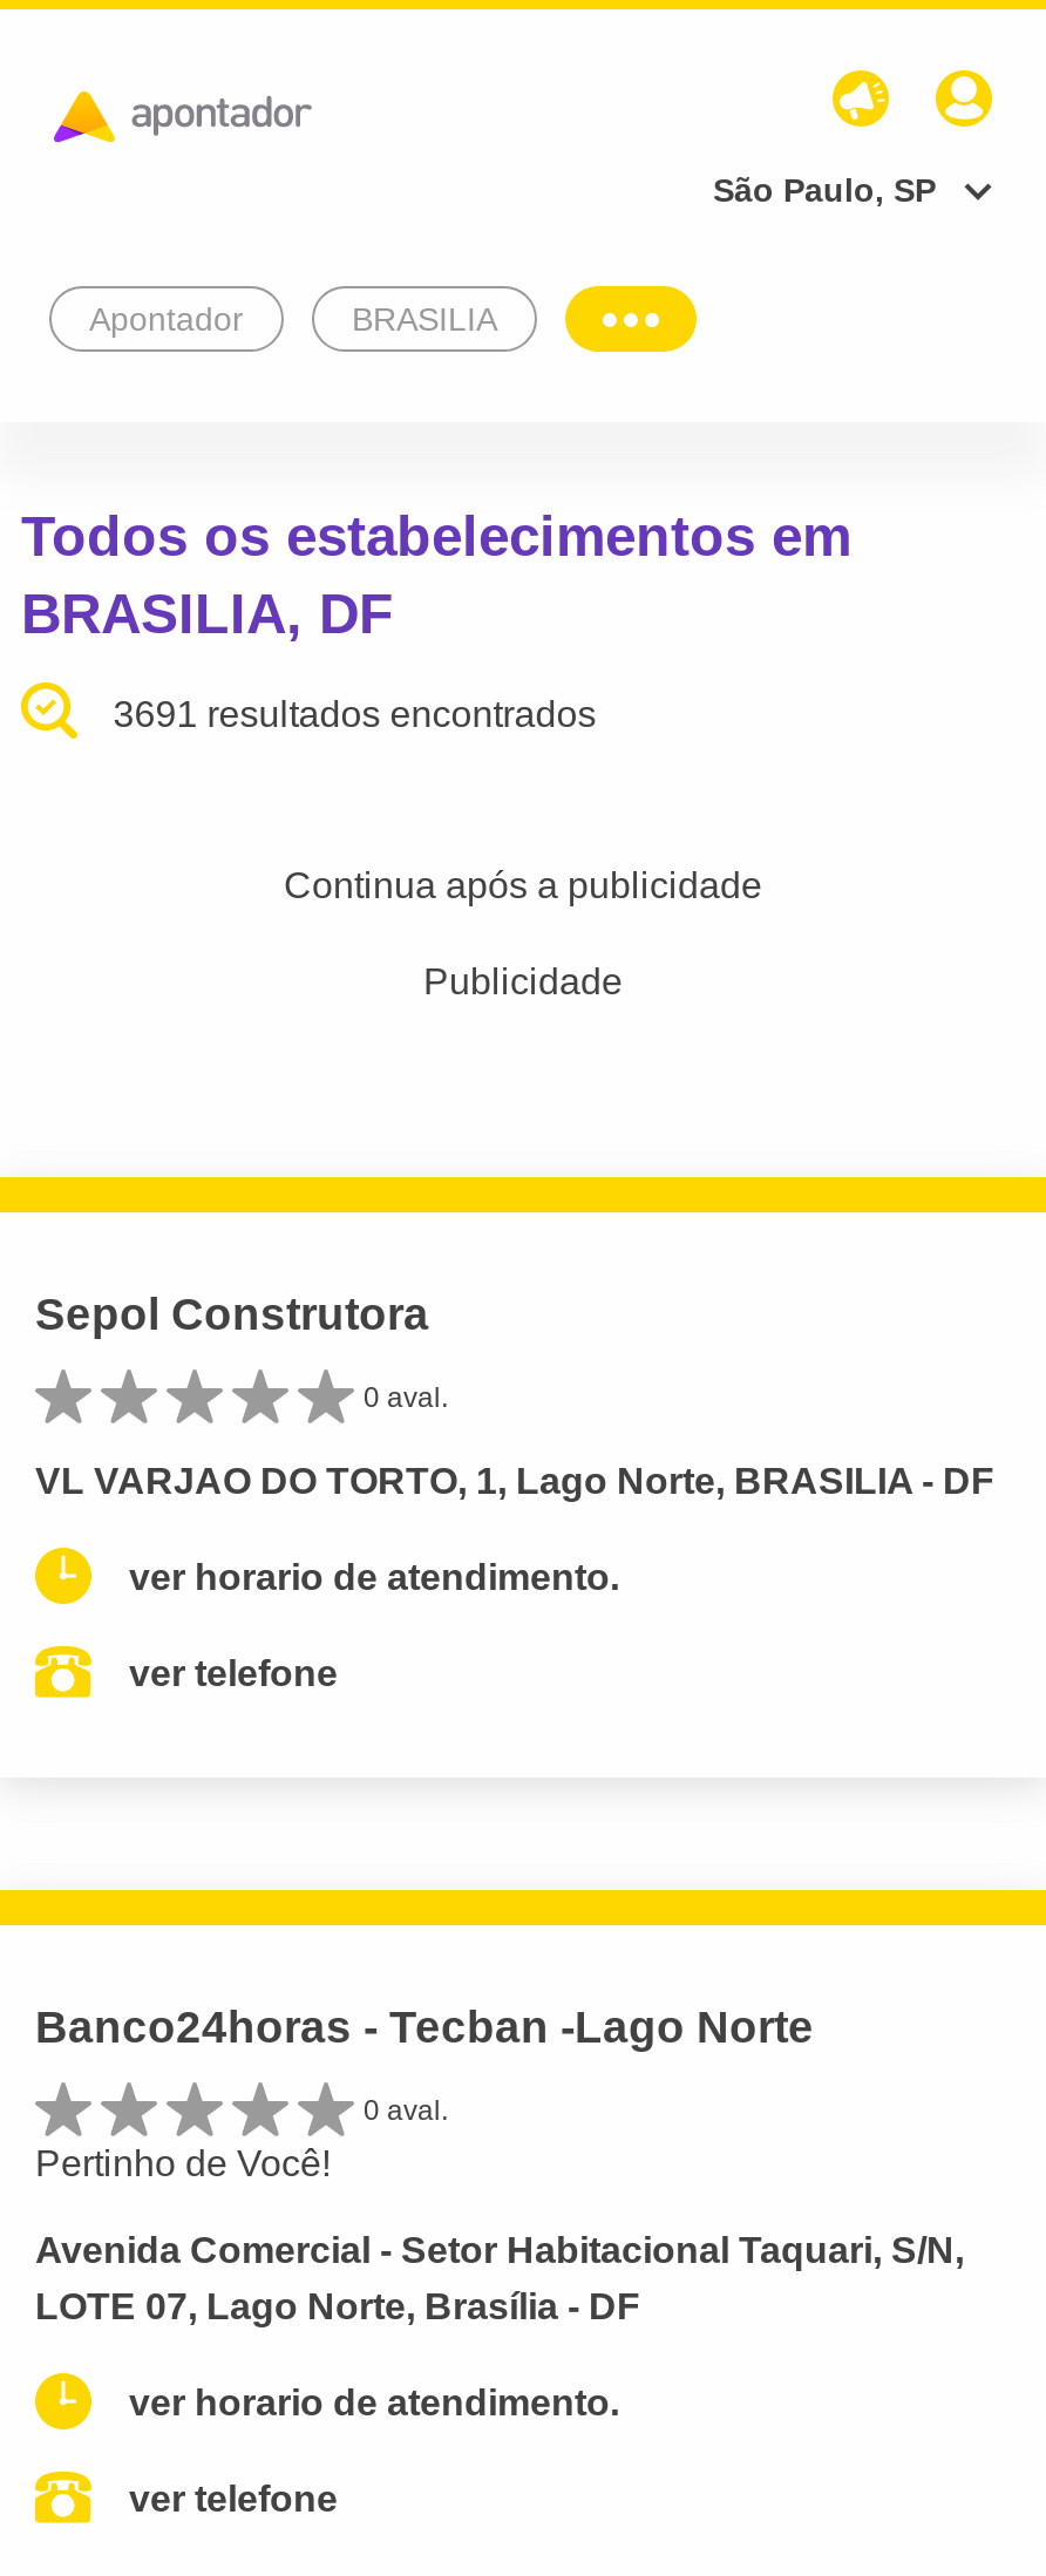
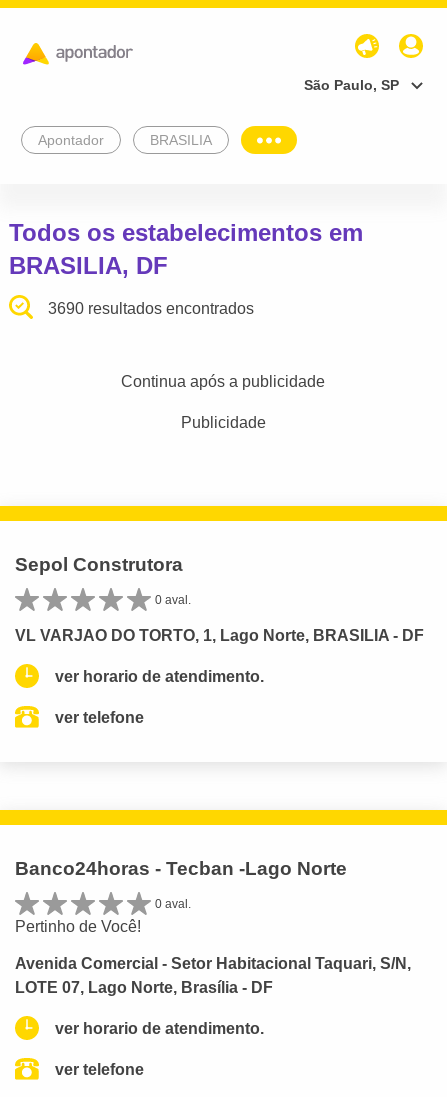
[113,694,596,734] 3691 resultados encontrados -> [48,300,254,317] 3690 resultados encontrados

